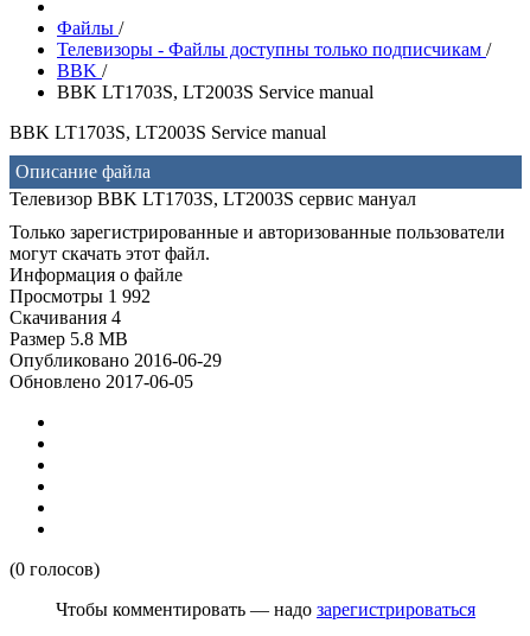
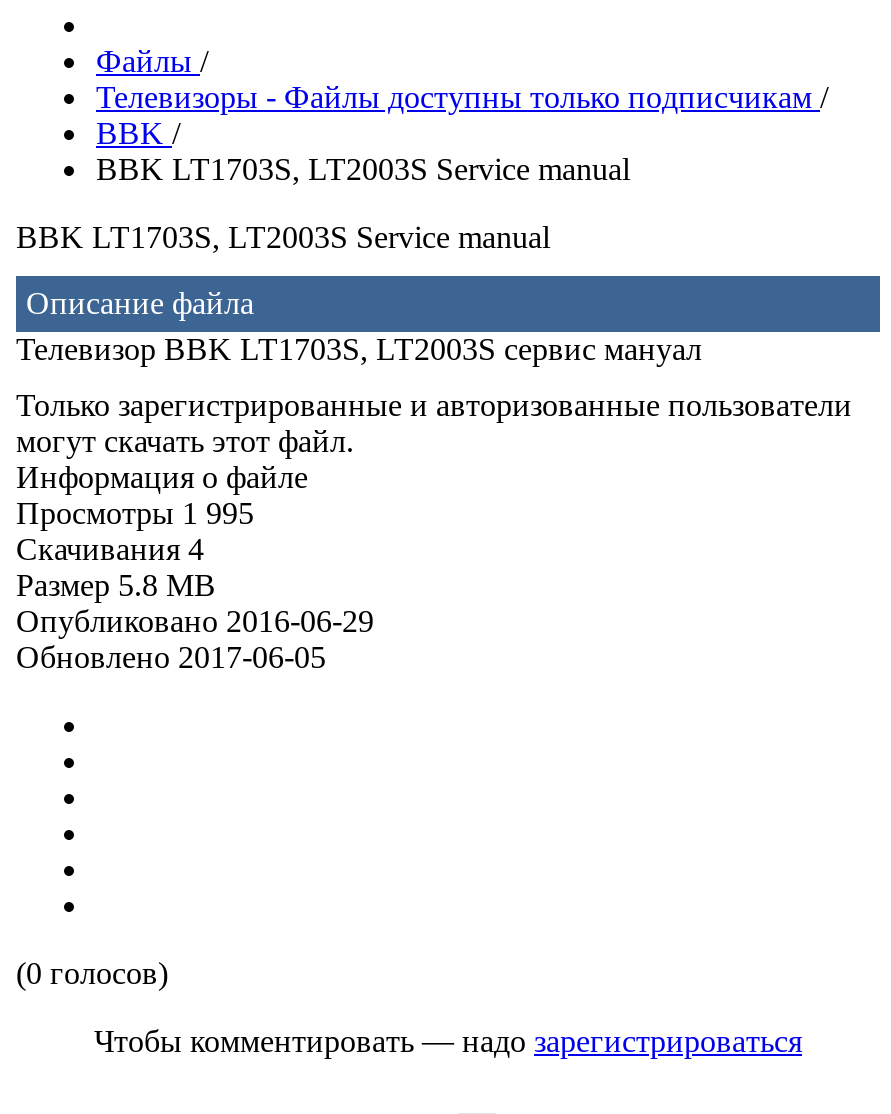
[9,286,151,306] Просмотры 1 992 -> [16,496,254,530] Просмотры 1 995

